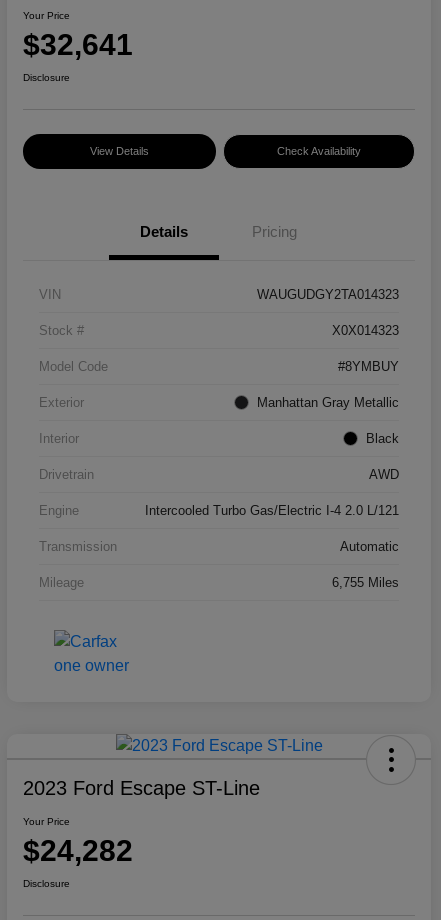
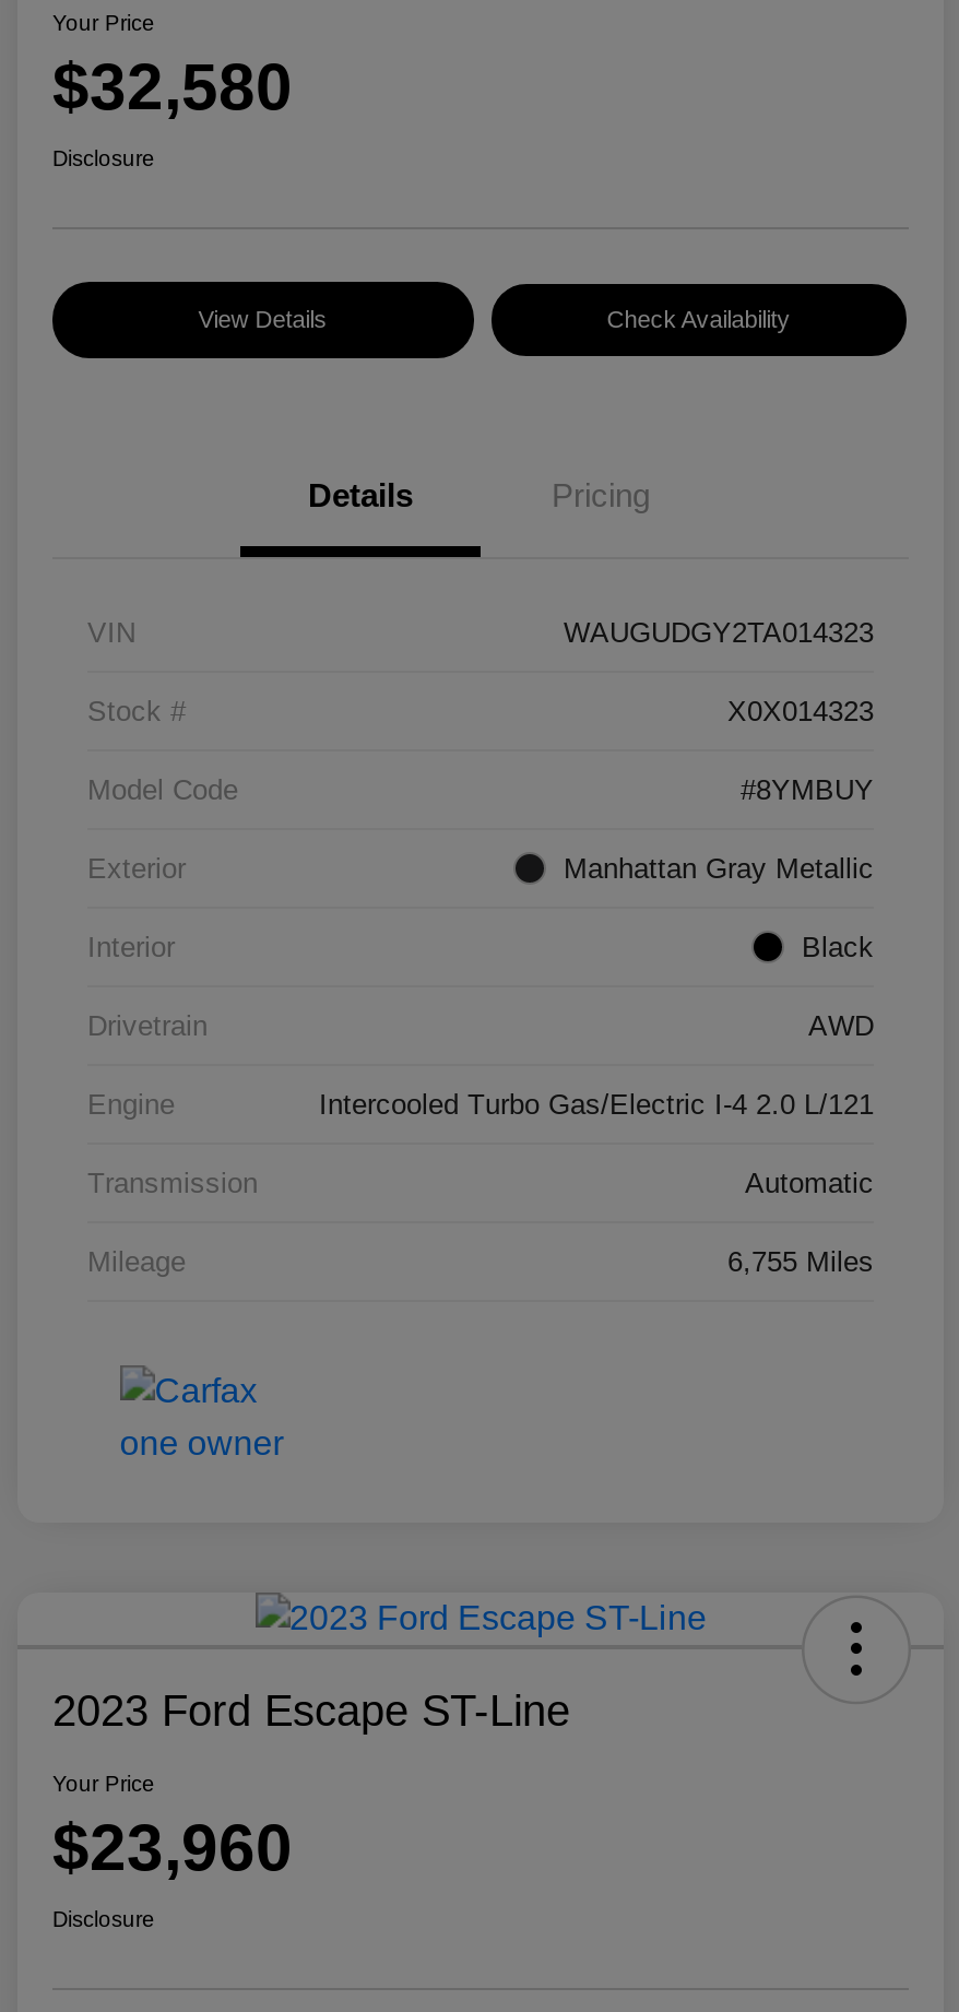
[23,28,133,61] $32,641 -> [52,49,293,121] $32,580
[23,834,133,867] $24,282 -> [52,1810,293,1882] $23,960

